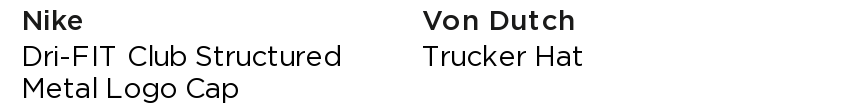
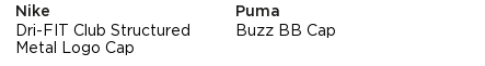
[422,9,576,33] Von Dutch -> [235,5,280,18] Puma
[422,45,584,69] Trucker Hat -> [235,25,336,38] Buzz BB Cap

